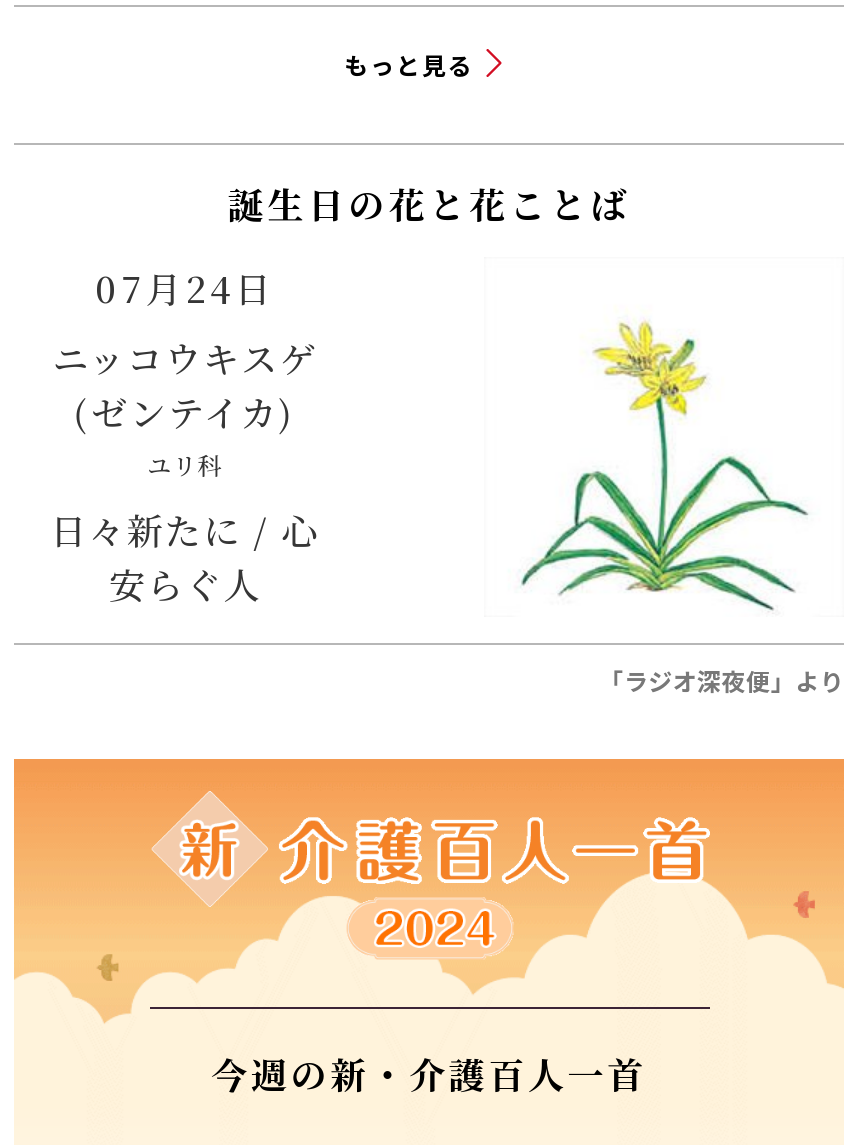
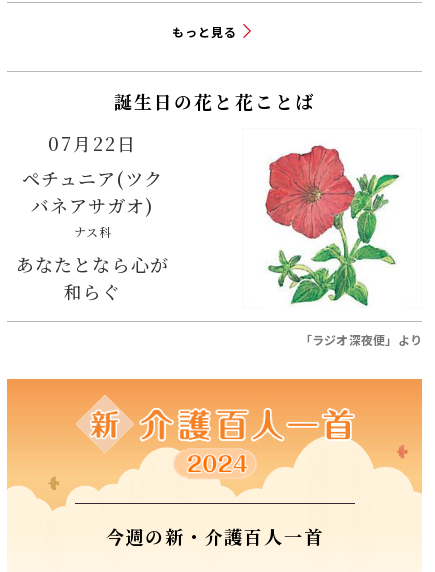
[50,261,320,609] 07月24日 | ニッコウキスゲ | (ゼンテイカ) | ユリ科 | 日々新たに / 心 | 安らぐ人 -> [16,130,169,304] 07月22日 | ペチュニア(ツク | バネアサガオ) | ナス科 | あなたとなら心が | 和らぐ
[520,291,810,613] [image] -> [261,144,403,307] [image]

